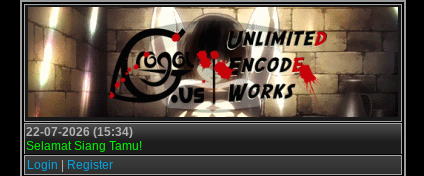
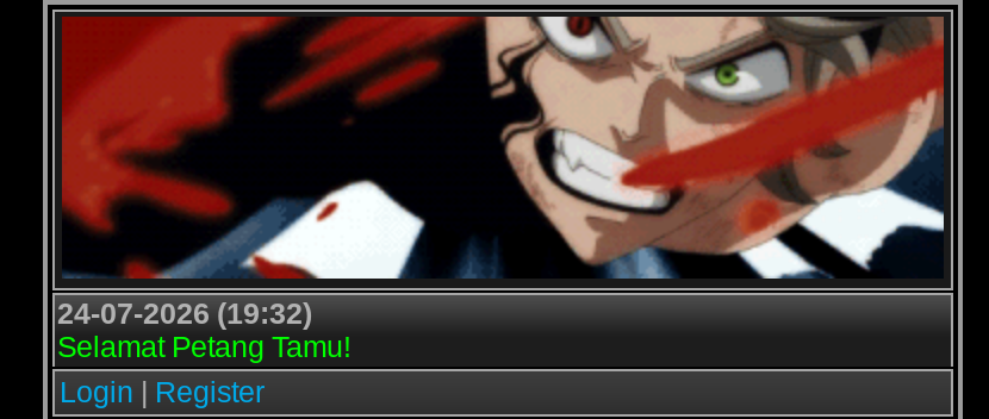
[26,6,399,139] [image] | 22-07-2026 (15:34) -> [57,14,946,331] [image] | 24-07-2026 (19:32)
[26,139,142,153] Selamat Siang Tamu! -> [57,331,350,364] Selamat Petang Tamu!

